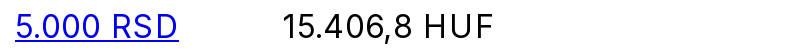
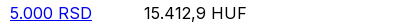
[283,7,495,47] 15.406,8 HUF -> [144,3,247,23] 15.412,9 HUF

